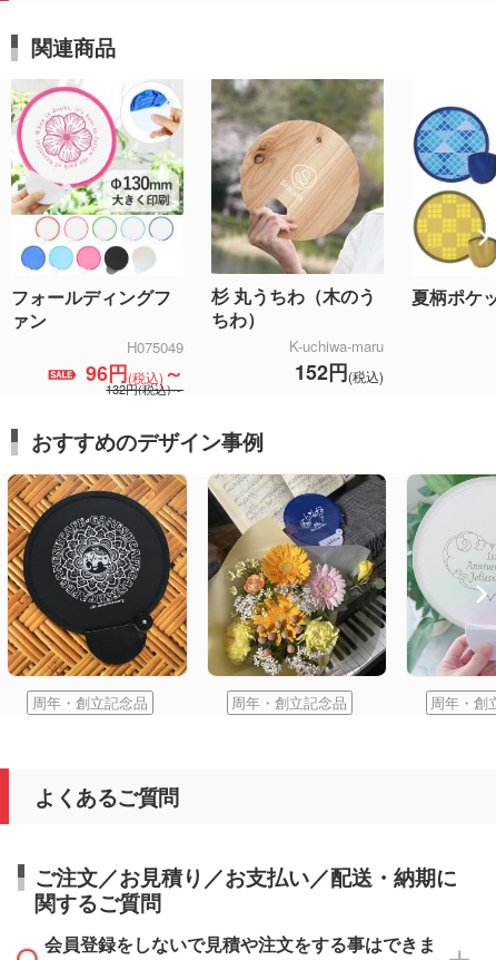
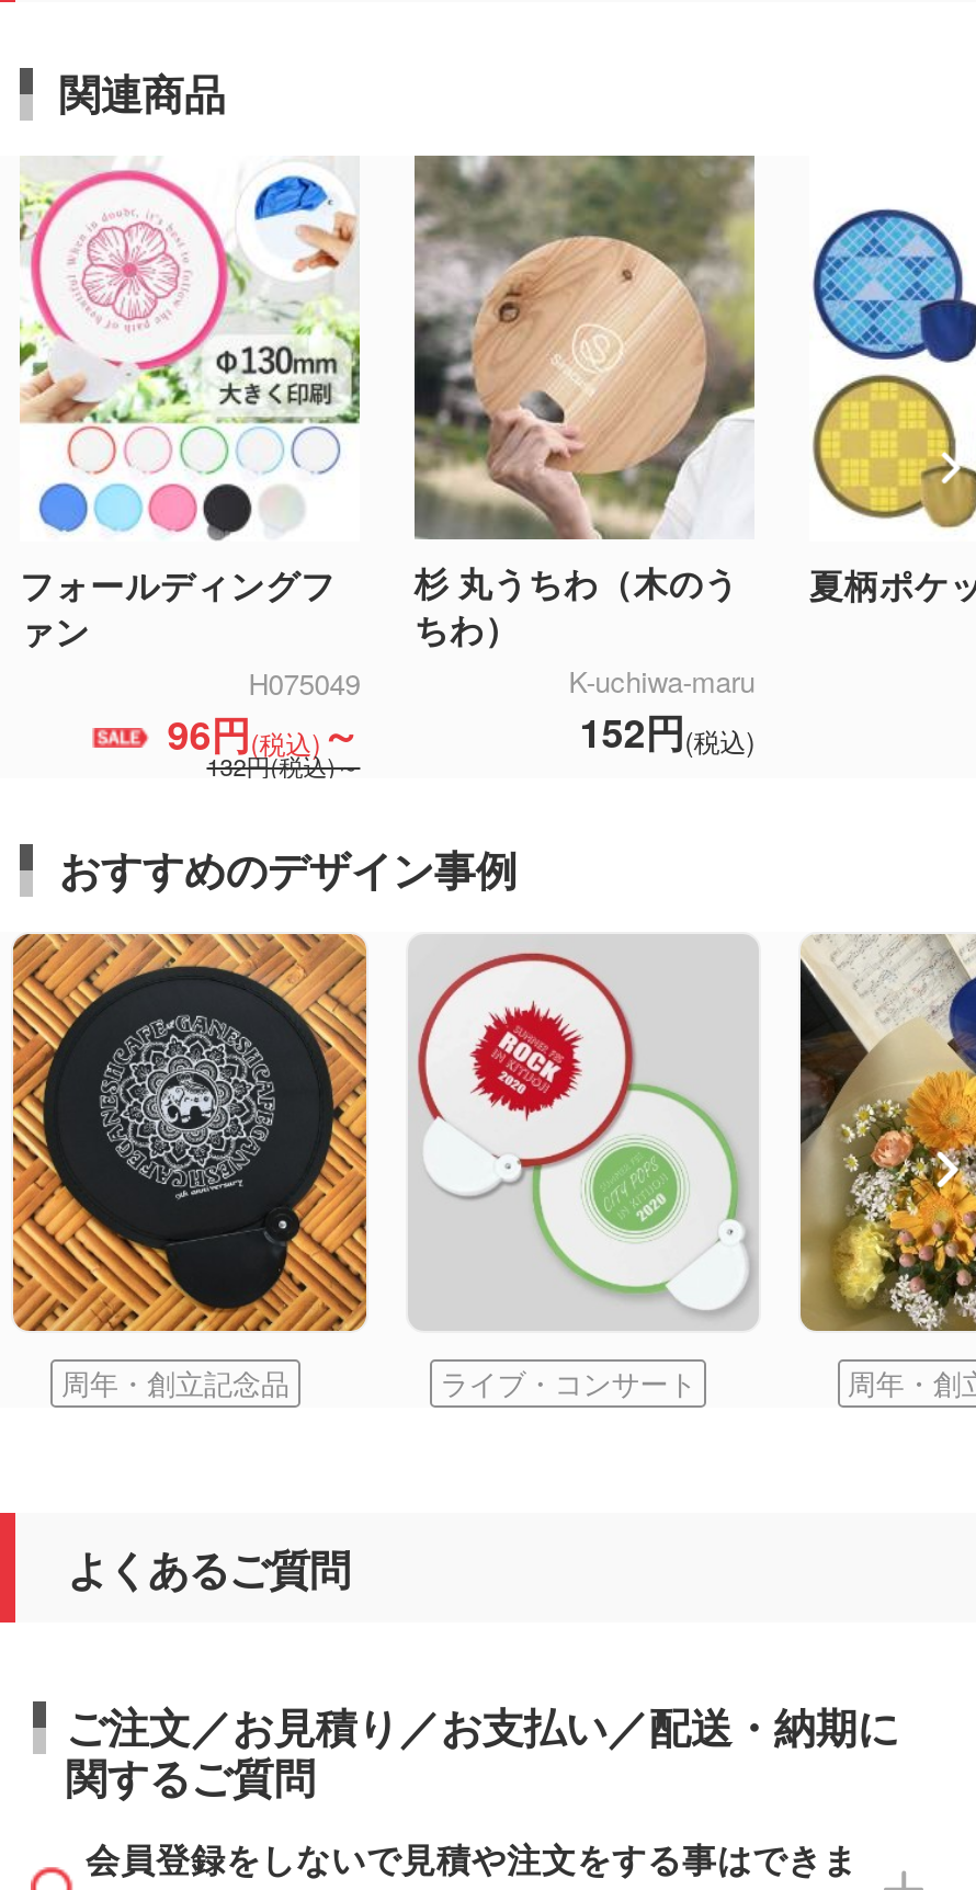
[207,473,387,713] [image] | 周年・創立記念品 -> [408,934,759,1404] [image] | ライブ・コンサート
[406,473,493,676] [image] -> [798,934,969,1333] [image]

